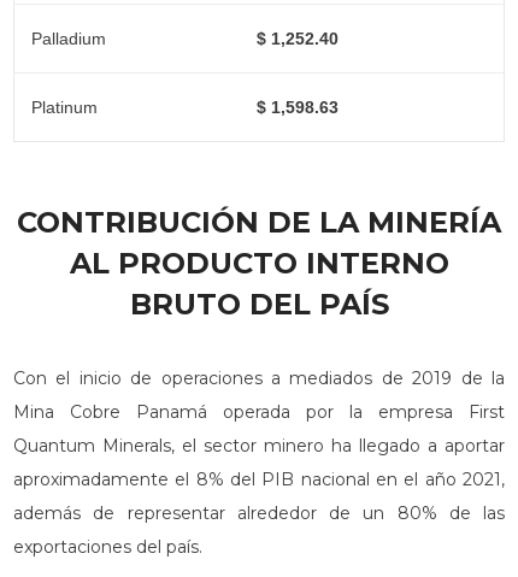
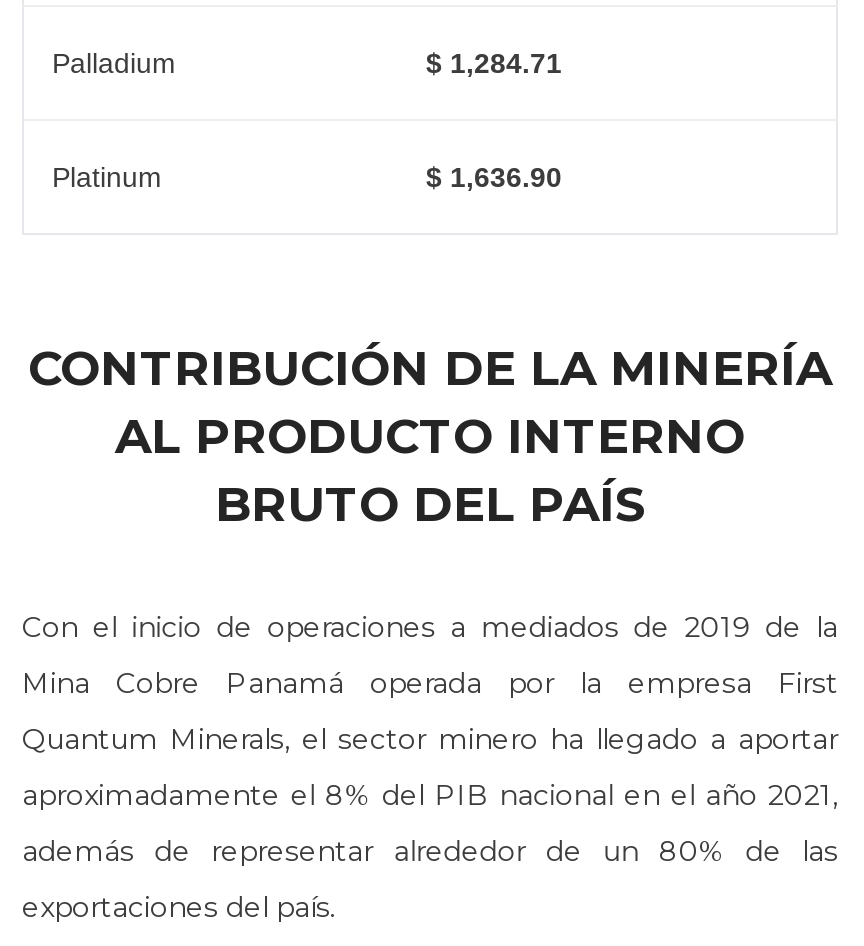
[257,29,339,48] $ 1,252.40 -> [426,47,562,79] $ 1,284.71
[257,98,339,117] $ 1,598.63 -> [426,161,562,193] $ 1,636.90

